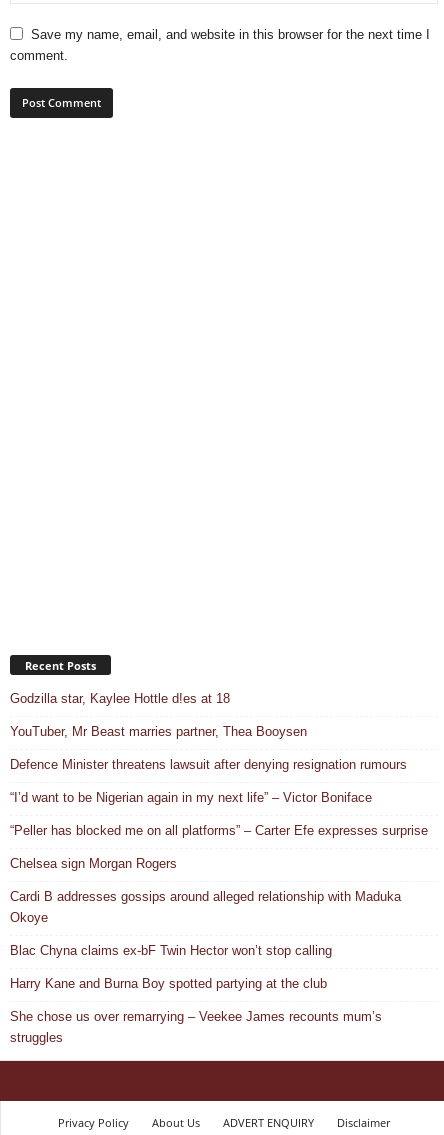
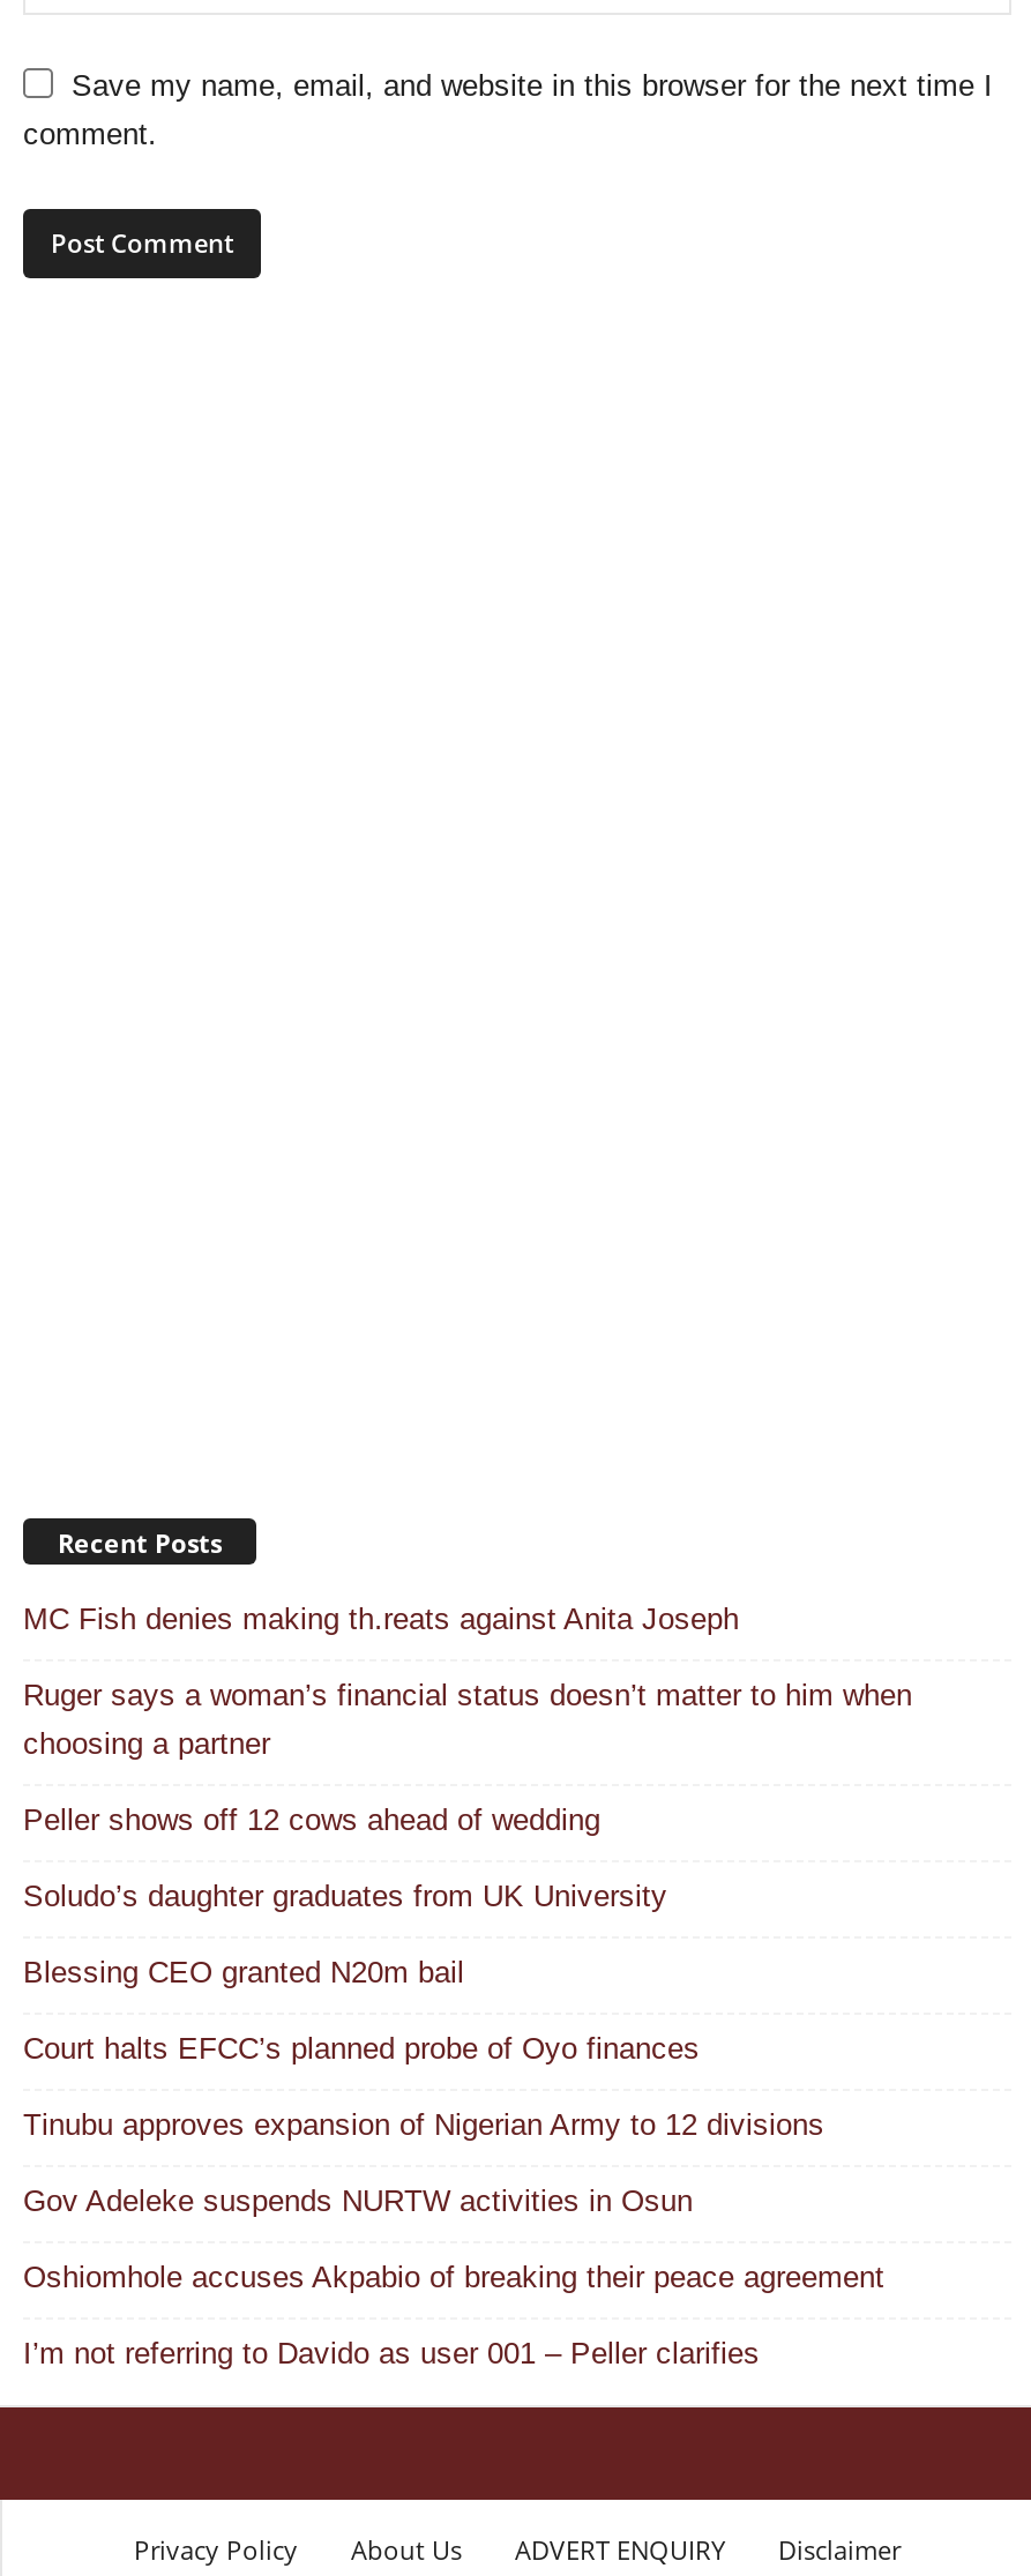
[10,691,230,706] Godzilla star, Kaylee Hottle d!es at 18 -> [23,1601,739,1635] MC Fish denies making th.reats against Anita Joseph
[10,724,307,739] YouTuber, Mr Beast marries partner, Thea Booysen -> [23,1677,912,1760] Ruger says a woman’s financial status doesn’t matter to him when | choosing a partner
[10,757,407,772] Defence Minister threatens lawsuit after denying resignation rumours -> [23,1801,600,1836] Peller shows off 12 cows ahead of wedding
[10,790,372,805] “I’d want to be Nigerian again in my next life” – Victor Boniface -> [23,1878,667,1912] Soludo’s daughter graduates from UK University
[10,823,428,838] “Peller has blocked me on all platforms” – Carter Efe expresses surprise -> [23,1954,464,1989] Blessing CEO granted N20m bail
[10,856,177,871] Chelsea sign Morgan Rogers -> [23,2030,700,2065] Court halts EFCC’s planned probe of Oyo finances
[10,889,401,925] Cardi B addresses gossips around alleged relationship with Maduka | Okoye -> [23,2106,824,2141] Tinubu approves expansion of Nigerian Army to 12 divisions
[10,943,332,958] Blac Chyna claims ex-bF Twin Hector won’t stop calling -> [23,2182,693,2217] Gov Adeleke suspends NURTW activities in Osun
[10,976,327,991] Harry Kane and Burna Boy spotted partying at the club -> [23,2259,884,2293] Oshiomhole accuses Akpabio of breaking their peace agreement
[10,1009,382,1045] She chose us over remarrying – Veekee James recounts mum’s | struggles -> [23,2335,760,2370] I’m not referring to Davido as user 001 – Peller clarifies

